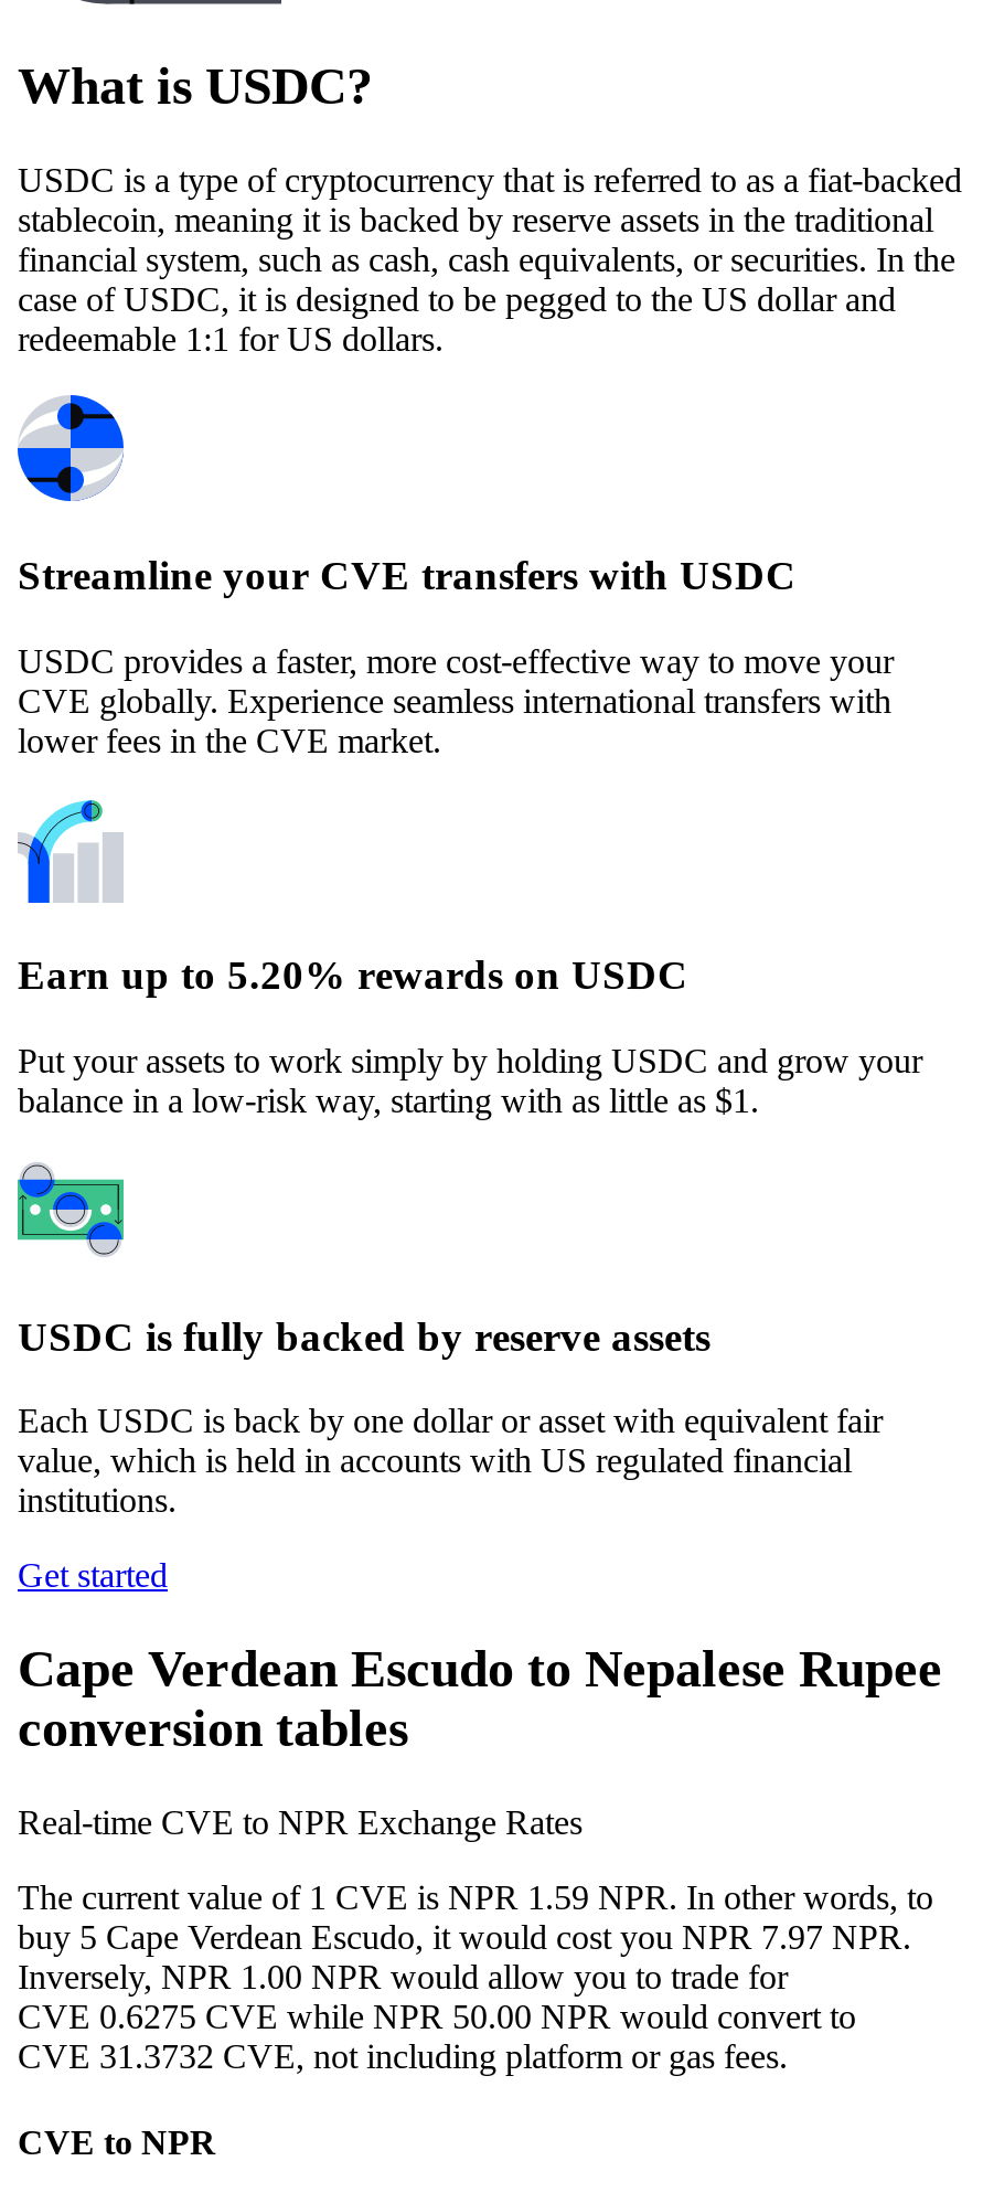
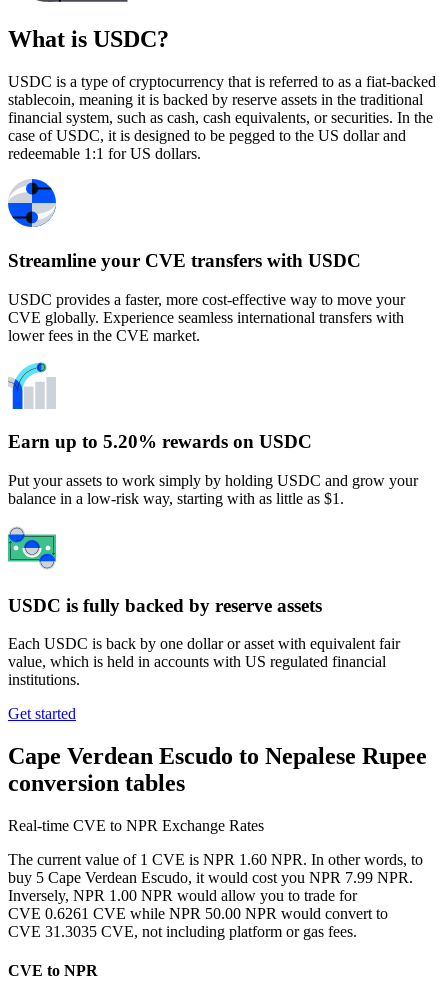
[18,1879,933,1916] The current value of 1 CVE is NPR 1.59 NPR. In other words, to -> [8,851,423,868] The current value of 1 CVE is NPR 1.60 NPR. In other words, to
[18,1919,911,1956] buy 5 Cape Verdean Escudo, it would cost you NPR 7.97 NPR. -> [8,869,413,886] buy 5 Cape Verdean Escudo, it would cost you NPR 7.99 NPR.
[18,1998,856,2036] CVE 0.6275 CVE while NPR 50.00 NPR would convert to -> [8,905,388,922] CVE 0.6261 CVE while NPR 50.00 NPR would convert to
[18,2038,788,2075] CVE 31.3732 CVE, not including platform or gas fees. -> [8,923,357,940] CVE 31.3035 CVE, not including platform or gas fees.

